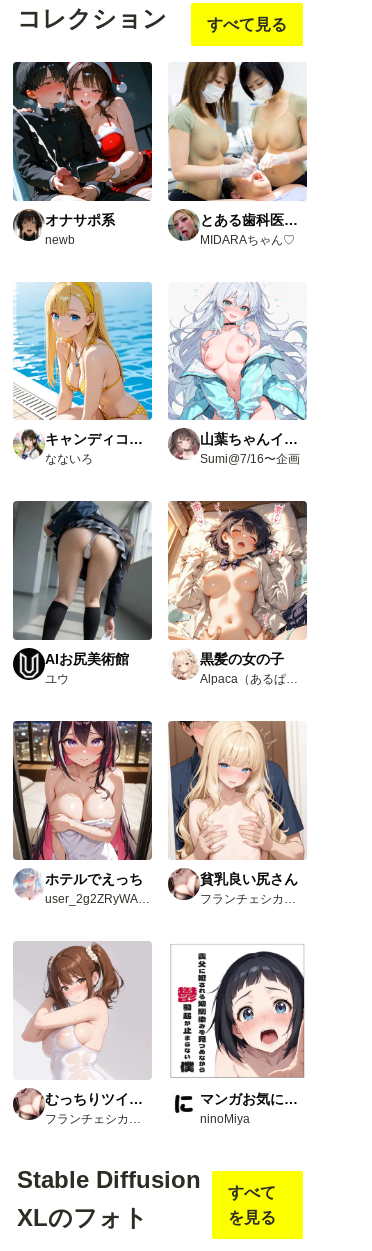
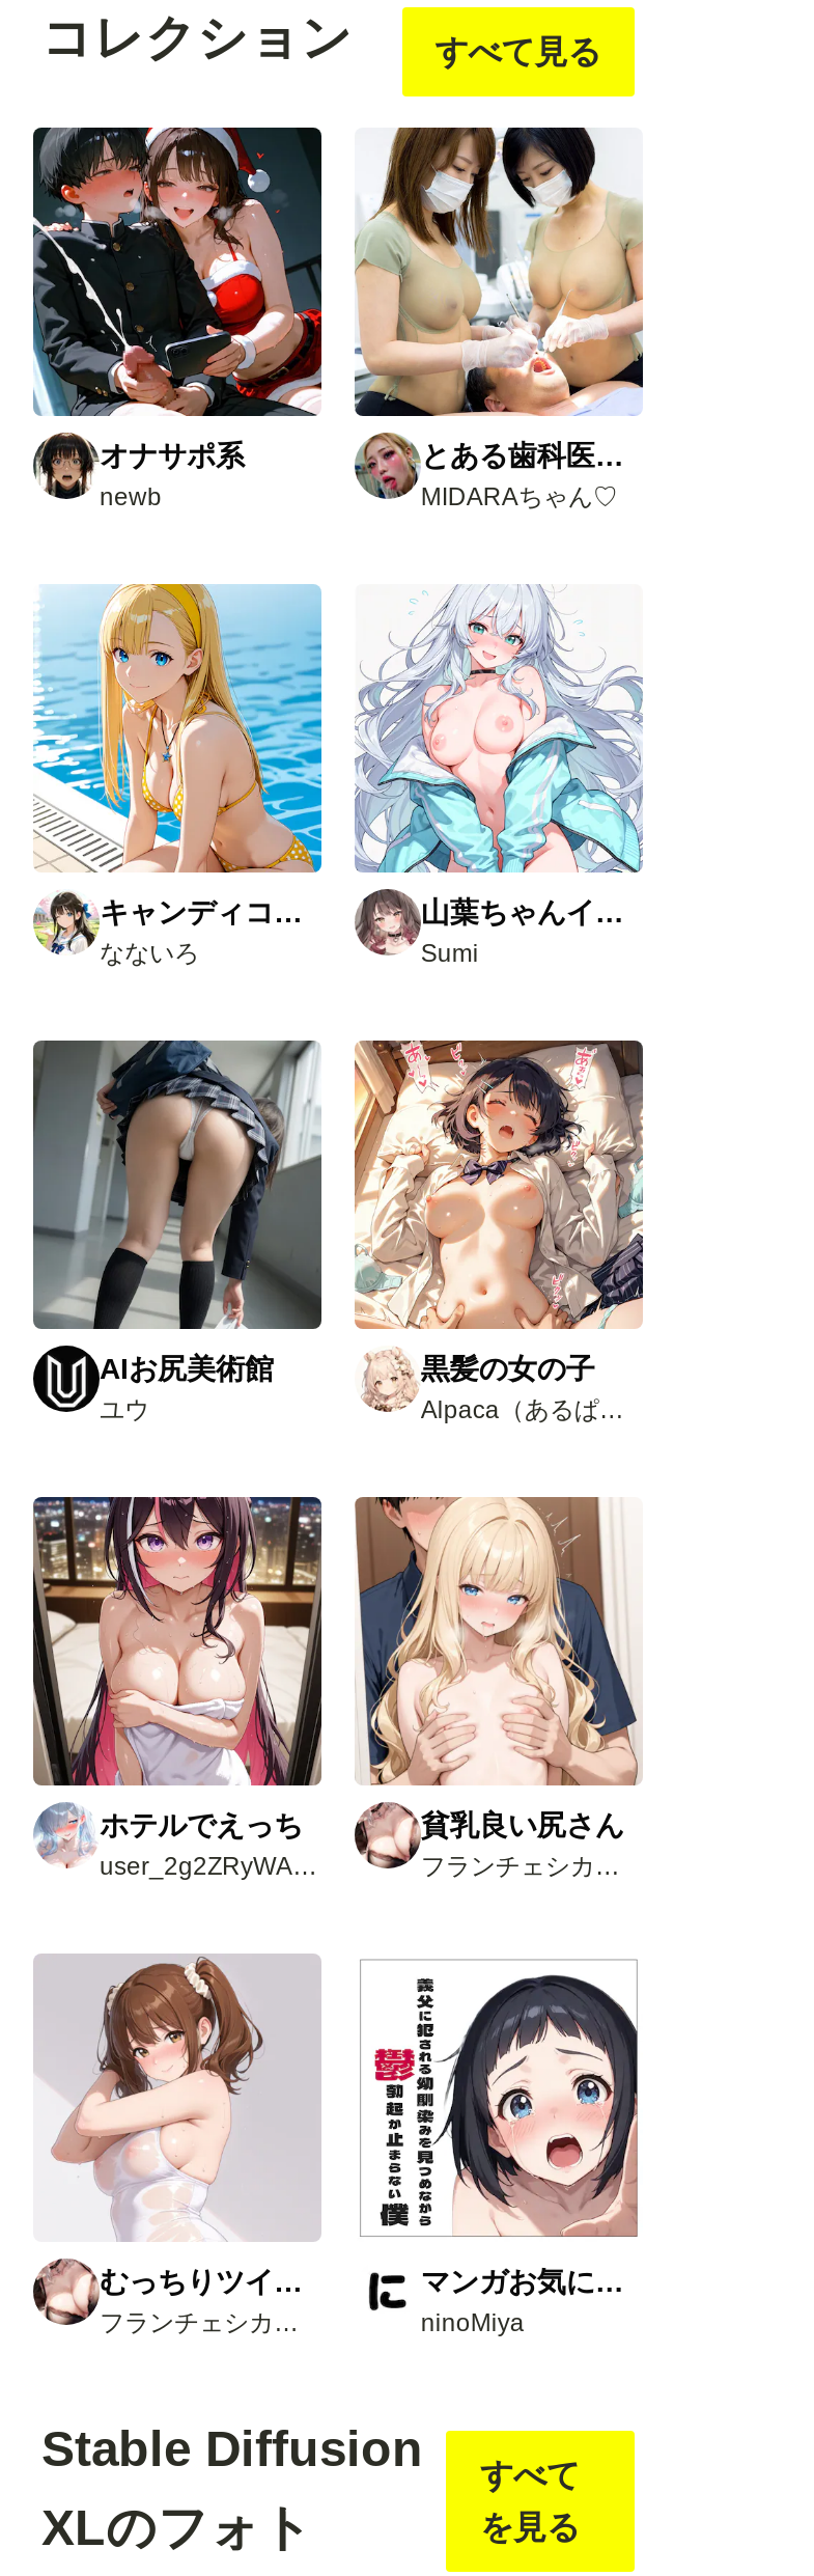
[200,452,300,466] Sumi@7/16〜企画 -> [421,939,479,968] Sumi

